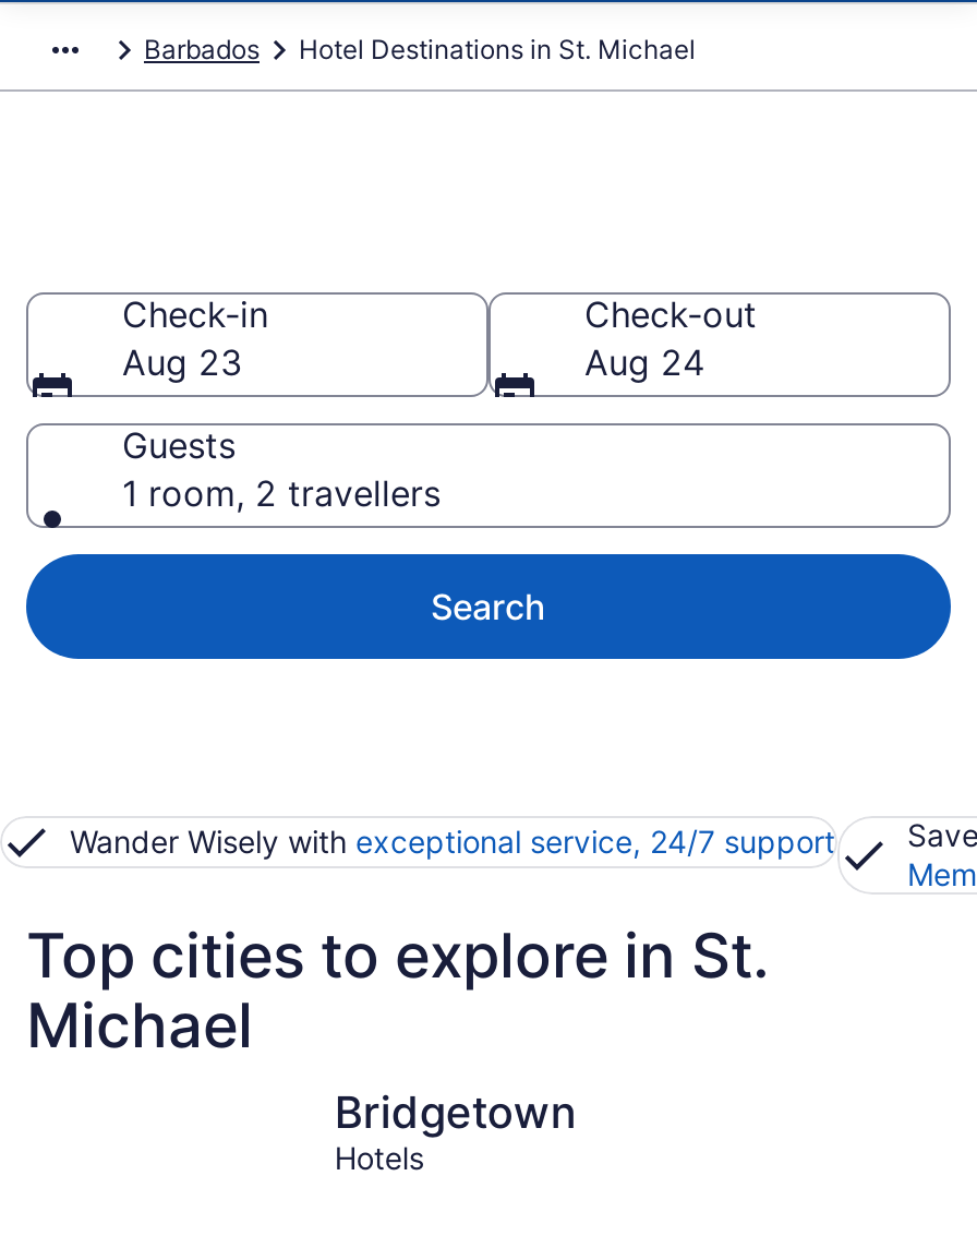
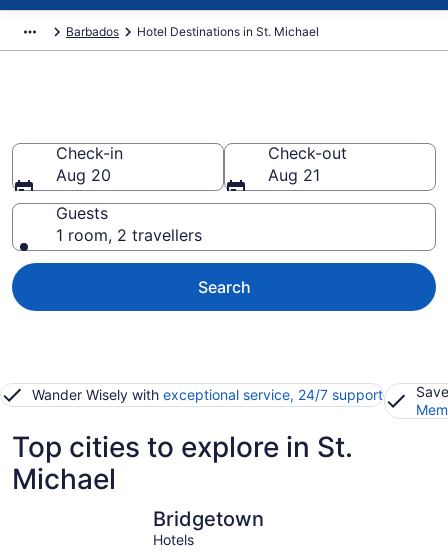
[122,340,242,384] Aug 23 -> [56,165,111,185] Aug 20
[584,340,704,384] Aug 24 -> [268,165,320,185] Aug 21

